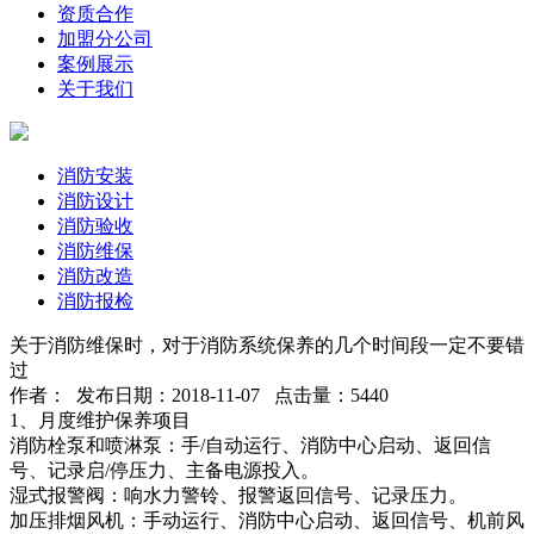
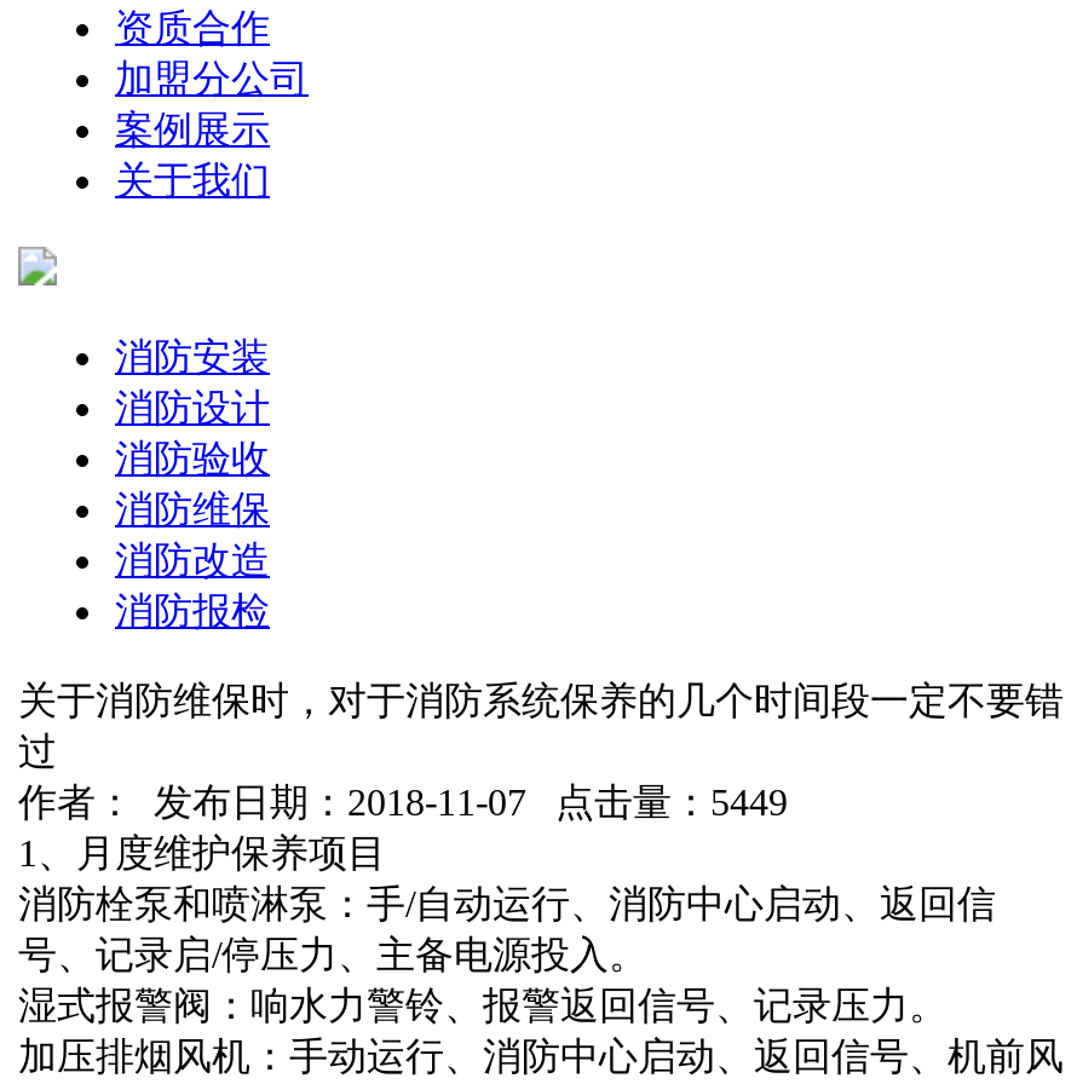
[10,385,389,405] 作者： 发布日期：2018-11-07 点击量：5440 -> [18,781,788,822] 作者： 发布日期：2018-11-07 点击量：5449

